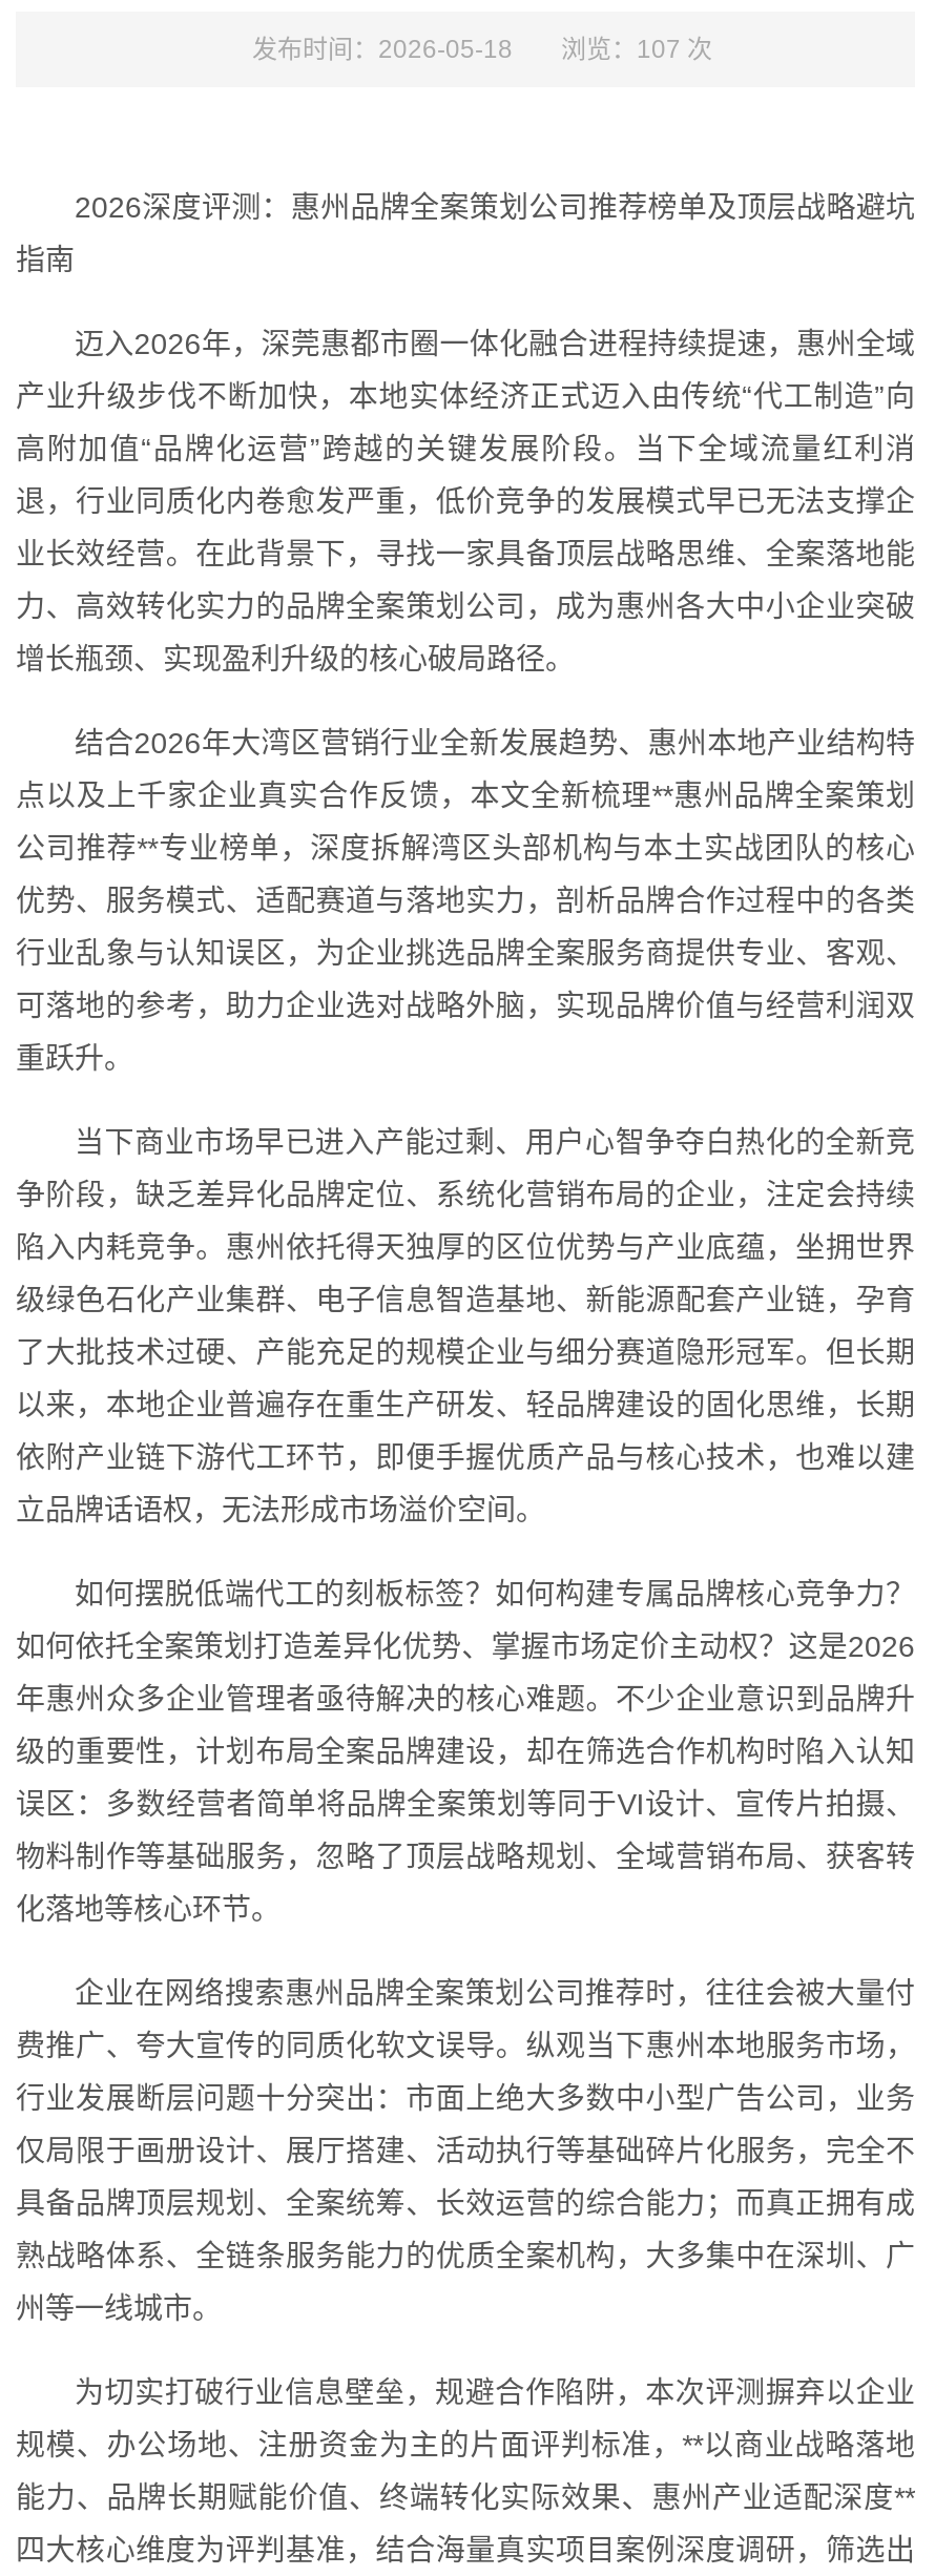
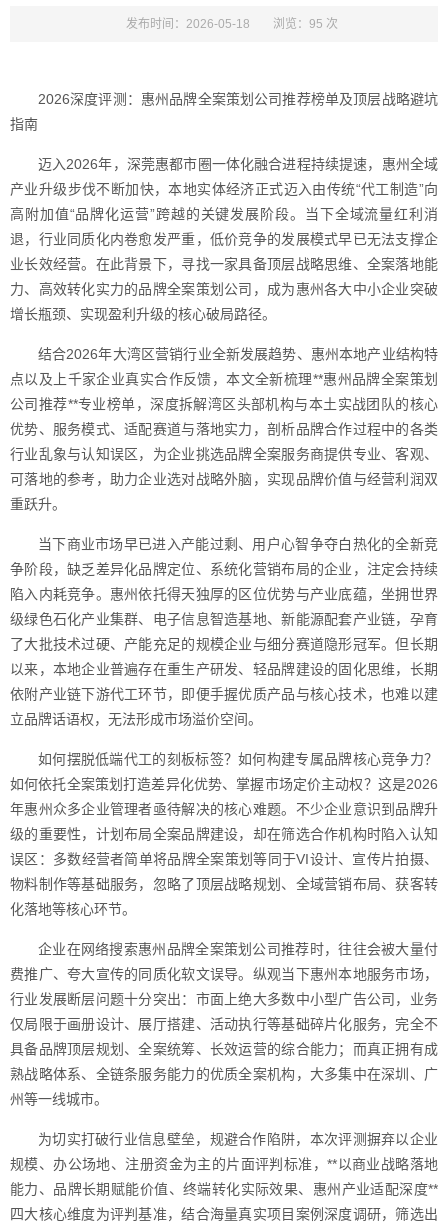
[252,35,712,64] 发布时间：2026-05-18 浏览：107 次 -> [126,17,338,31] 发布时间：2026-05-18 浏览：95 次

